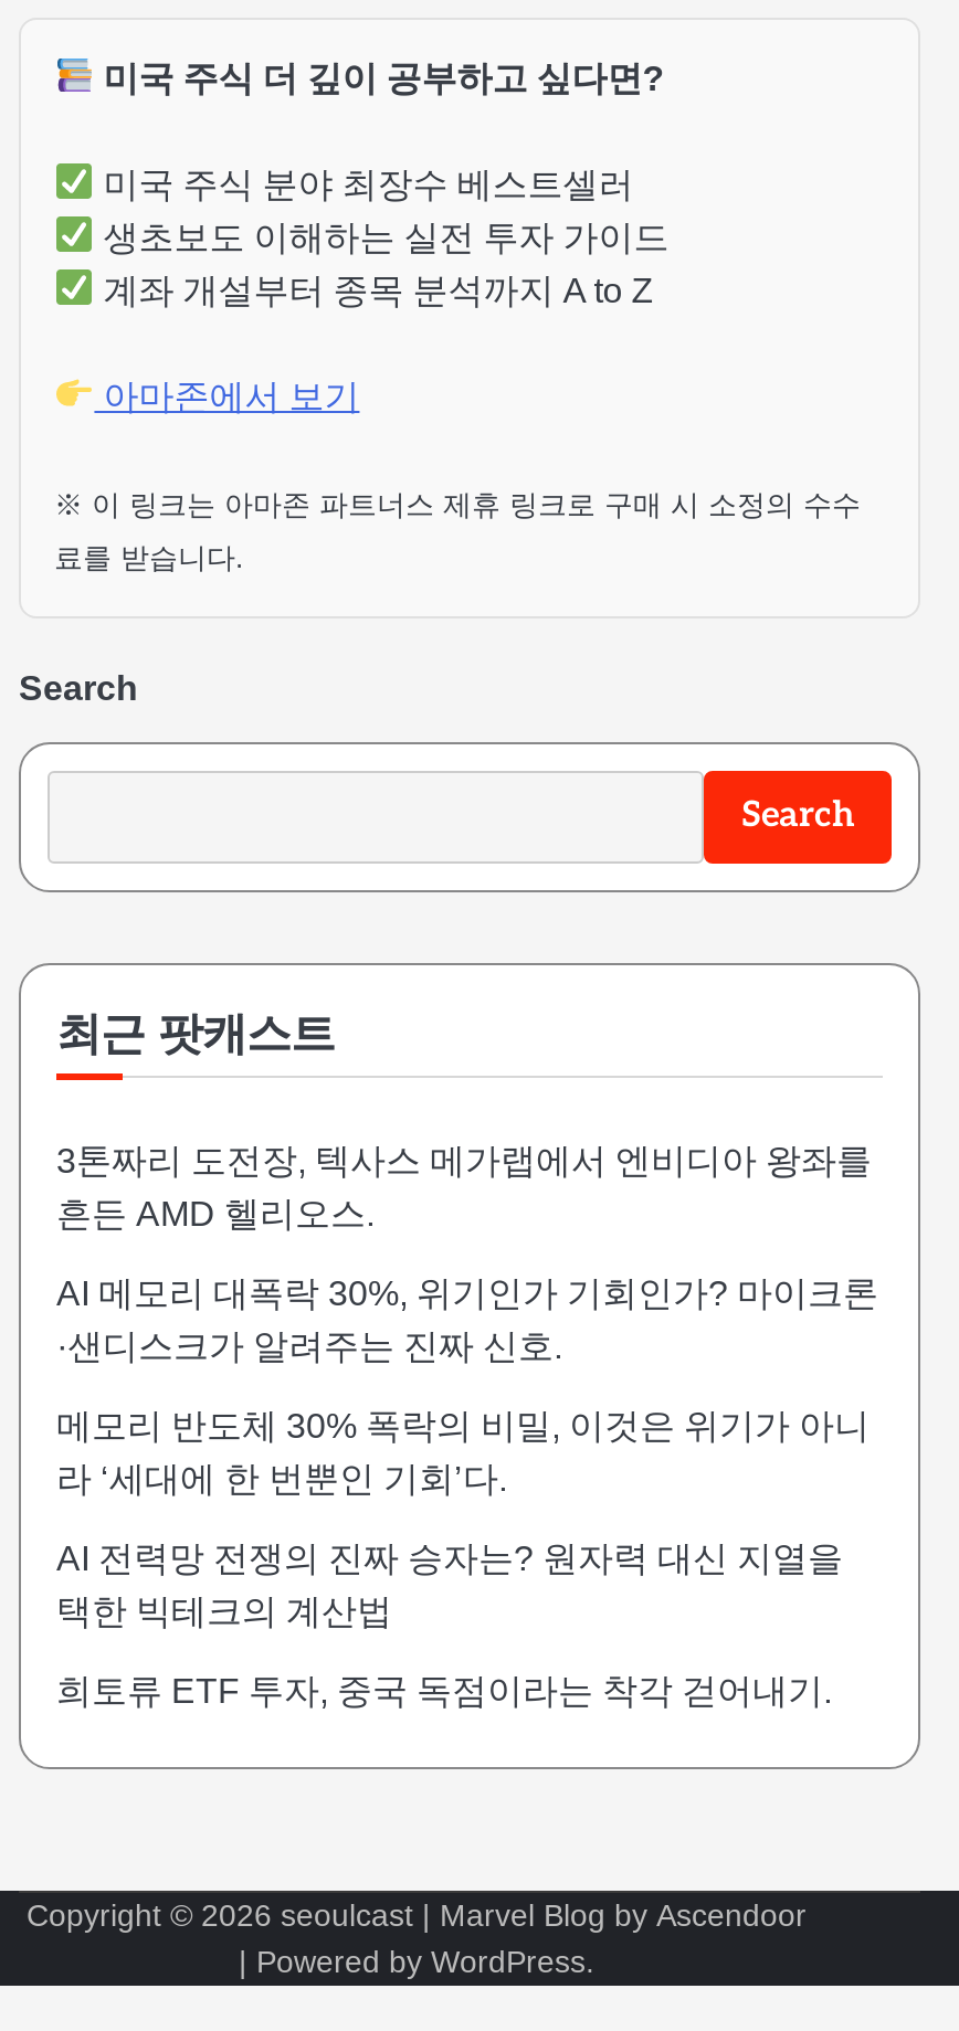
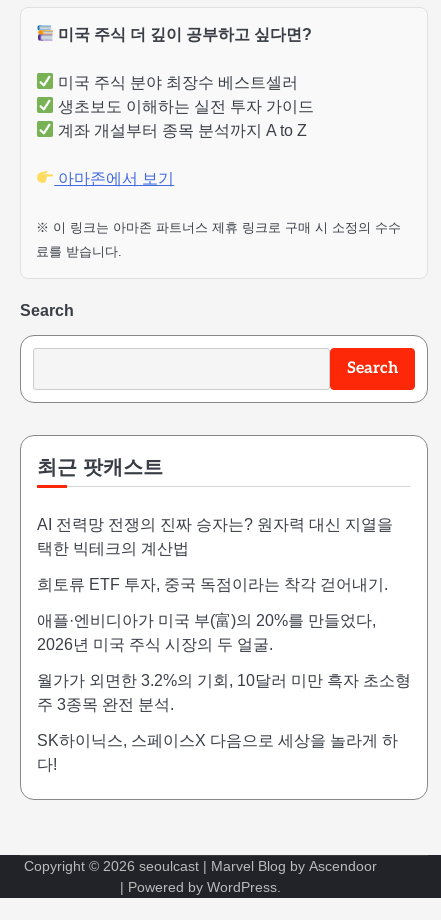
[56,1141,878,1496] 3톤짜리 도전장, 텍사스 메가랩에서 엔비디아 왕좌를 | 흔든 AMD 헬리오스. | AI 메모리 대폭락 30%, 위기인가 기회인가? 마이크론 | ·샌디스크가 알려주는 진짜 신호. | 메모리 반도체 30% 폭락의 비밀, 이것은 위기가 아니 | 라 ‘세대에 한 번뿐인 기회’다. -> none
moved [56,1591,832,1709] -> [37,539,388,592]: 택한 빅테크의 계산법 | 희토류 ETF 투자, 중국 독점이라는 착각 걷어내기.
none -> [37,611,411,772] 애플·엔비디아가 미국 부(富)의 20%를 만들었다, | 2026년 미국 주식 시장의 두 얼굴. | 월가가 외면한 3.2%의 기회, 10달러 미만 흑자 초소형 | 주 3종목 완전 분석. | SK하이닉스, 스페이스X 다음으로 세상을 놀라게 하 | 다!

